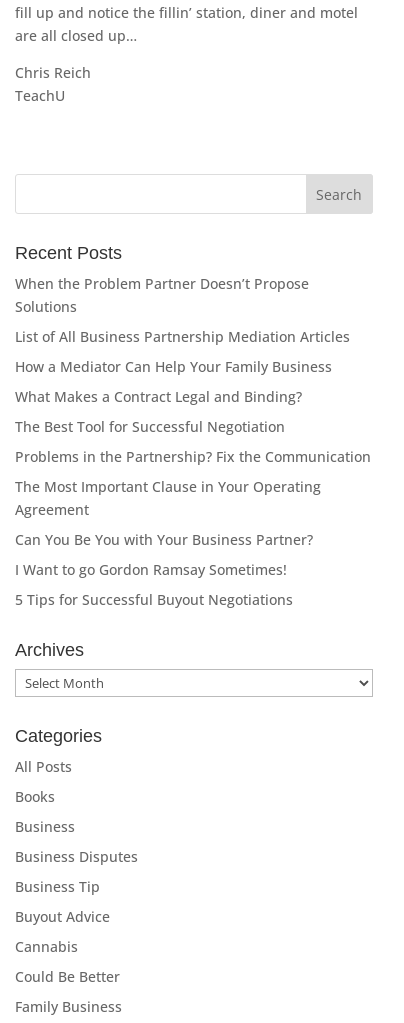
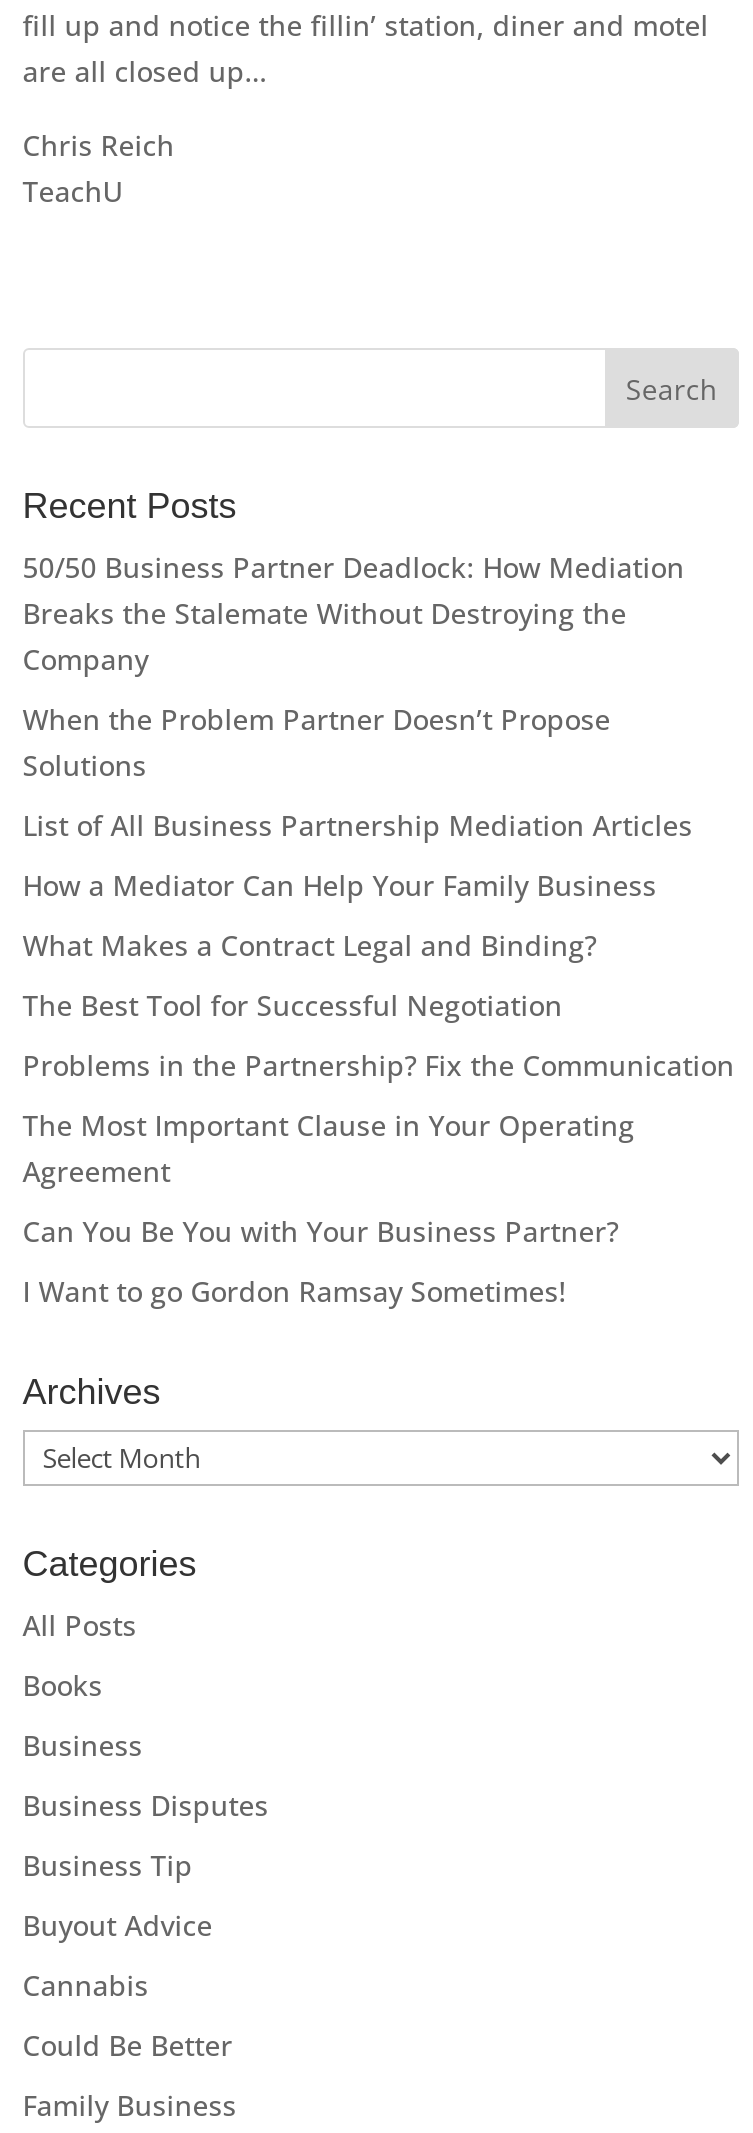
none -> [23,548,685,678] 50/50 Business Partner Deadlock: How Mediation | Breaks the Stalemate Without Destroying the | Company
moved [15,274,371,579] -> [23,700,735,1310]: When the Problem Partner Doesn’t Propose | Solutions | List of All Business Partnership Mediation Articles | ... | Can You Be You with Your Business Partner? | I Want to go Gordon Ramsay Sometimes!
[15,590,293,609] 5 Tips for Successful Buyout Negotiations -> none

